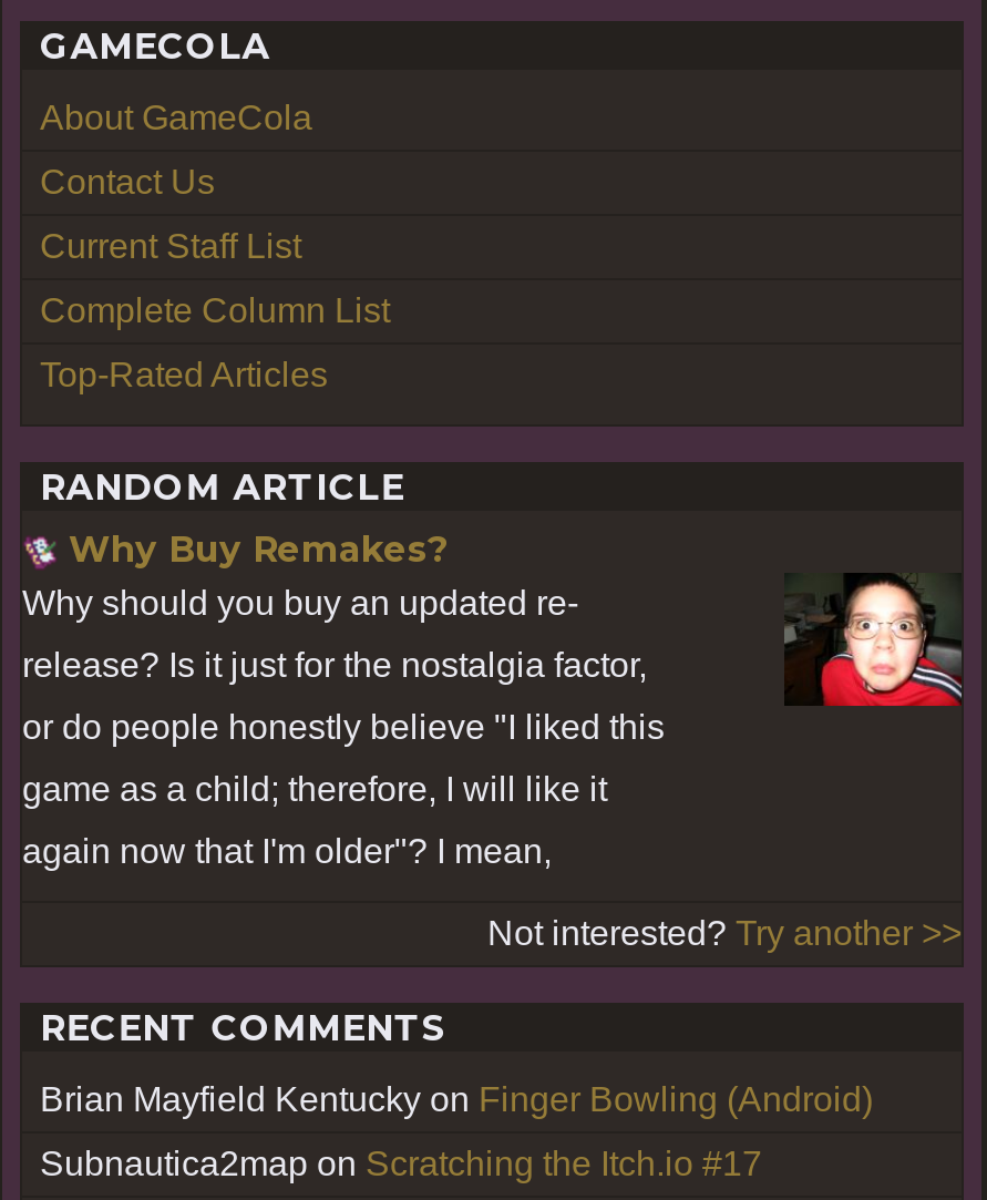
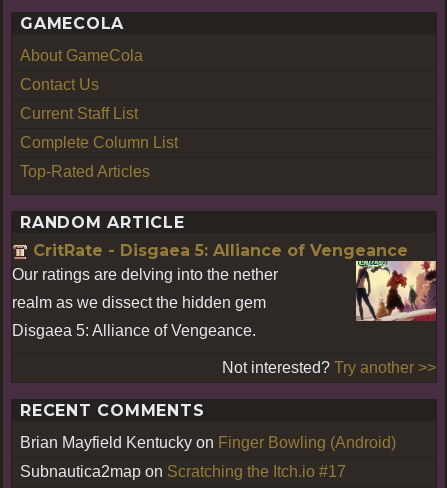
[22,529,665,870] Why Buy Remakes? | Why should you buy an updated re- | release? Is it just for the nostalgia factor, | or do people honestly believe "I liked this | game as a child; therefore, I will like it | again now that I'm older"? I mean, -> [12,241,408,339] CritRate - Disgaea 5: Alliance of Vengeance | Our ratings are delving into the nether | realm as we dissect the hidden gem | Disgaea 5: Alliance of Vengeance.
[782,573,964,706] [image] -> [355,260,437,322] [image]

